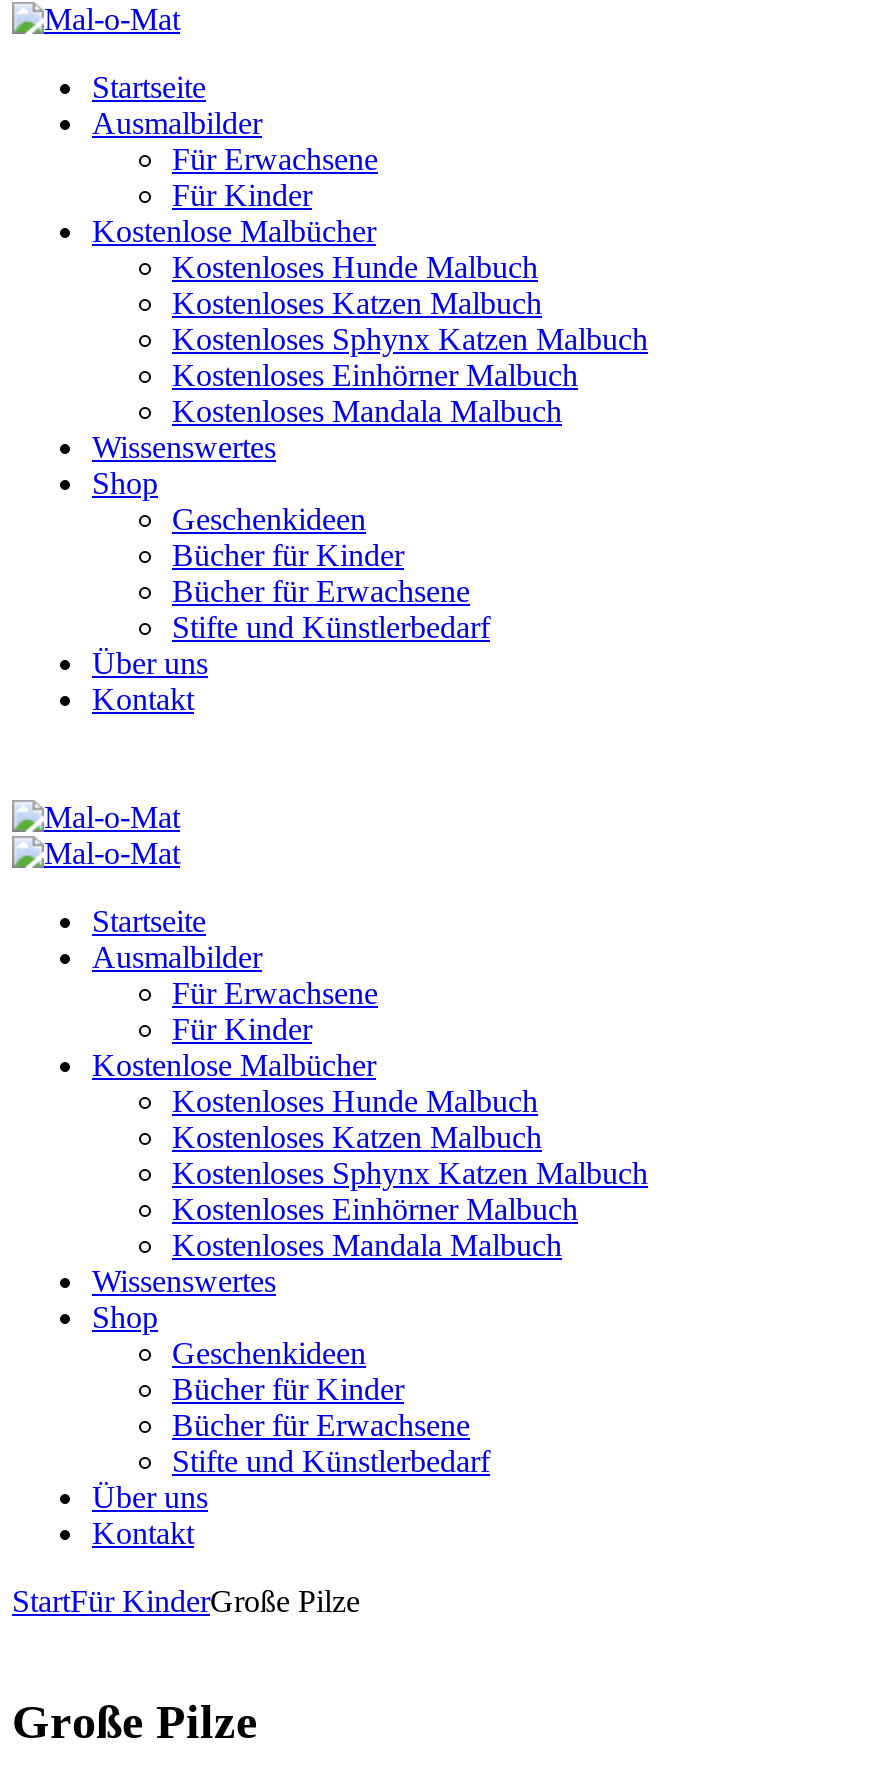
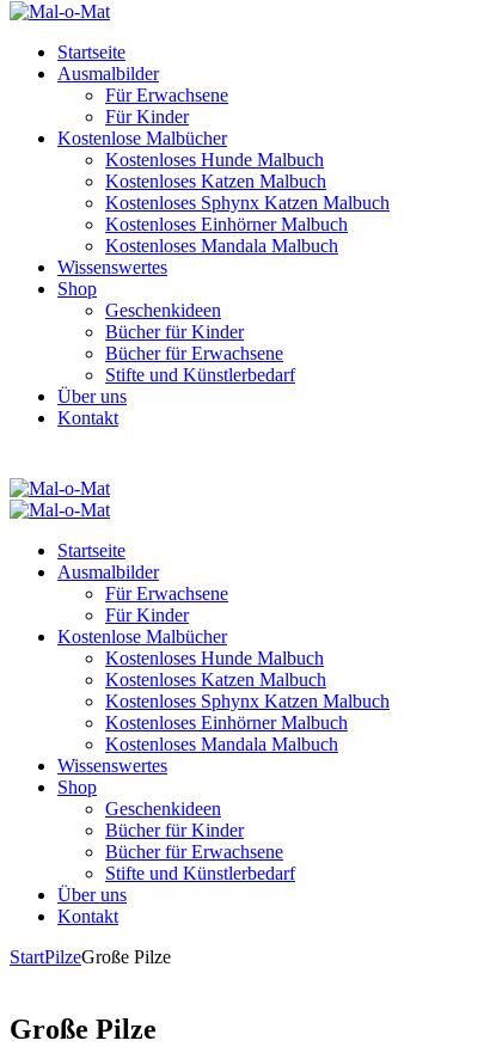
[12,1584,360,1618] StartFür KinderGroße Pilze -> [10,947,171,967] StartPilzeGroße Pilze

